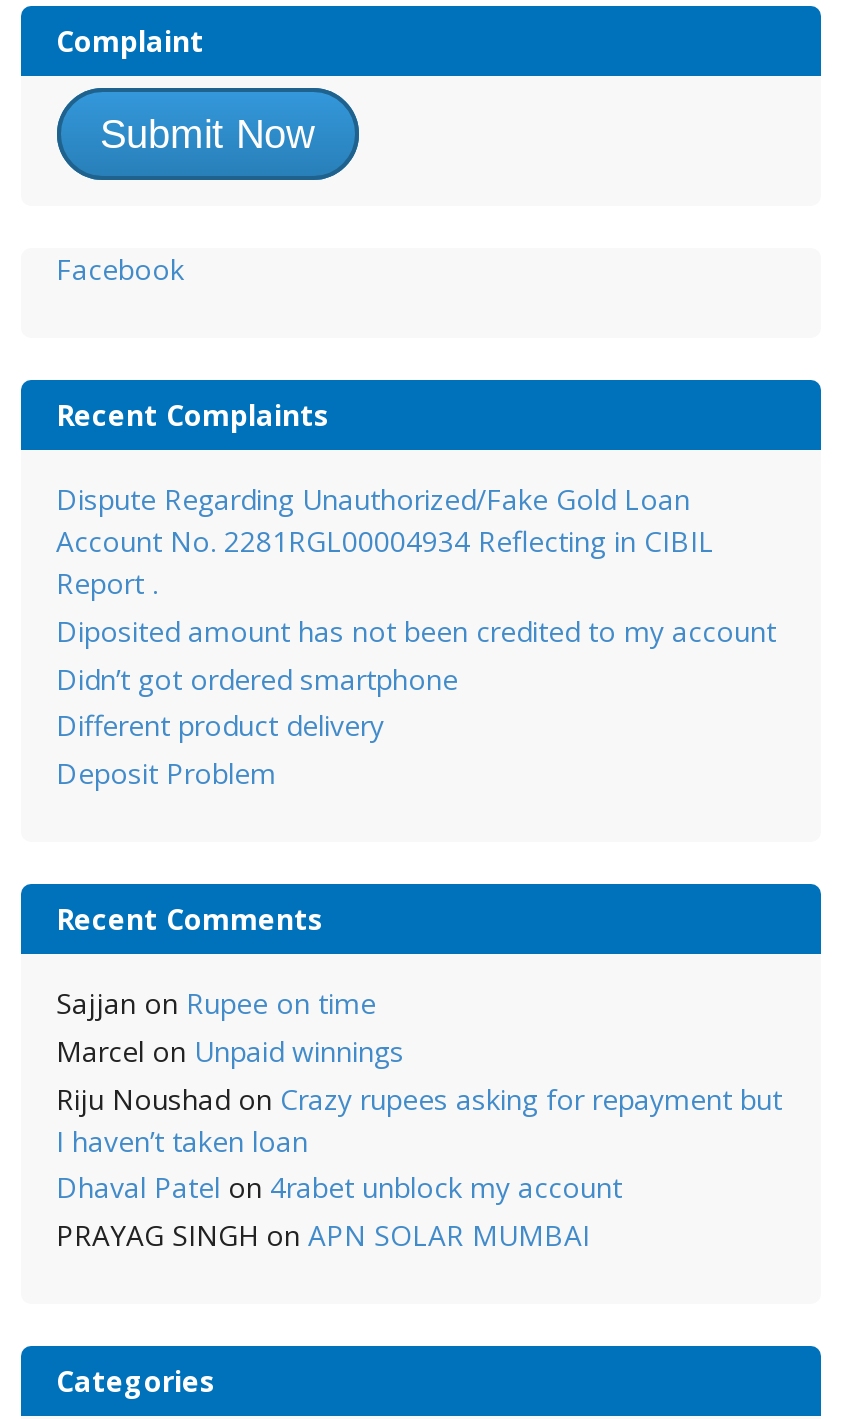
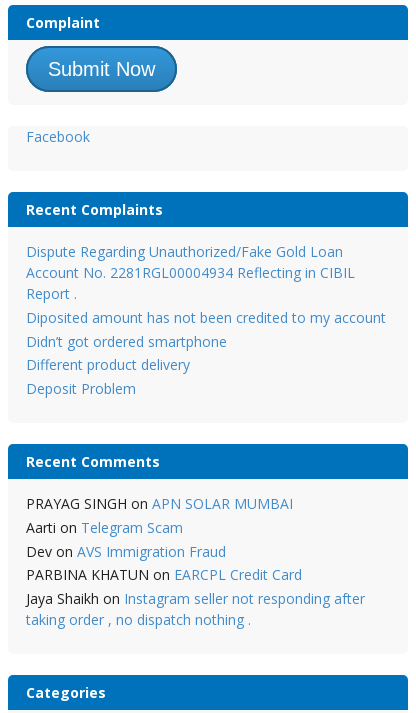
[56,984,782,1207] Sajjan on Rupee on time | Marcel on Unpaid winnings | Riju Noushad on Crazy rupees asking for repayment but | I haven’t taken loan | Dhaval Patel on 4rabet unblock my account -> none
moved [56,1216,590,1254] -> [25,494,292,513]: PRAYAG SINGH on APN SOLAR MUMBAI
none -> [25,518,364,629] Aarti on Telegram Scam | Dev on AVS Immigration Fraud | PARBINA KHATUN on EARCPL Credit Card | Jaya Shaikh on Instagram seller not responding after | taking order , no dispatch nothing .

